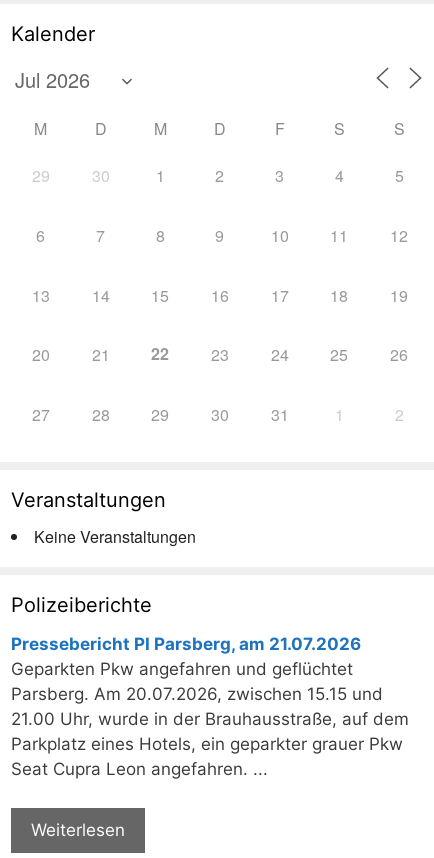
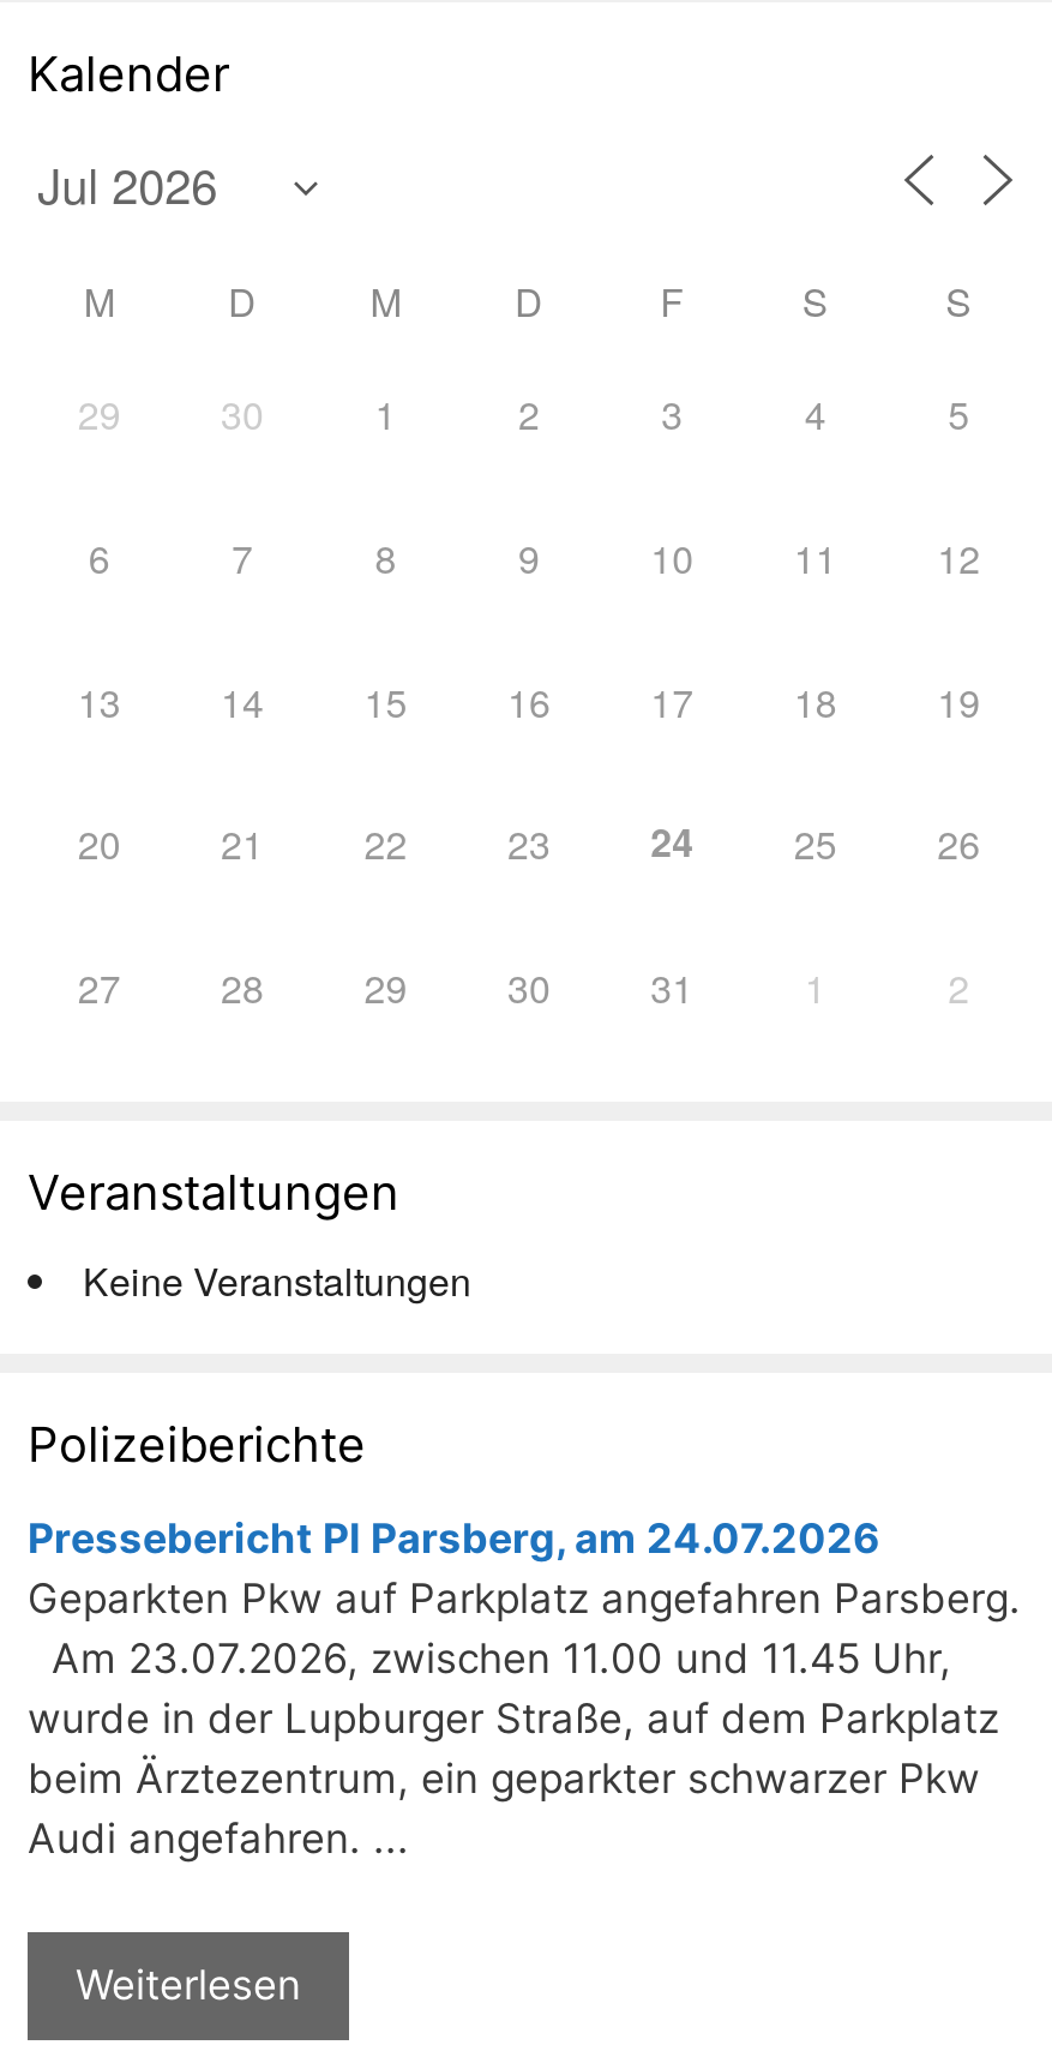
[11,634,409,779] Pressebericht PI Parsberg, am 21.07.2026 | Geparkten Pkw angefahren und geflüchtet | Parsberg. Am 20.07.2026, zwischen 15.15 und | 21.00 Uhr, wurde in der Brauhausstraße, auf dem | Parkplatz eines Hotels, ein geparkter grauer Pkw | Seat Cupra Leon angefahren. ... -> [28,1515,1021,1863] Pressebericht PI Parsberg, am 24.07.2026 | Geparkten Pkw auf Parkplatz angefahren Parsberg. | Am 23.07.2026, zwischen 11.00 und 11.45 Uhr, | wurde in der Lupburger Straße, auf dem Parkplatz | beim Ärztezentrum, ein geparkter schwarzer Pkw | Audi angefahren. ...

